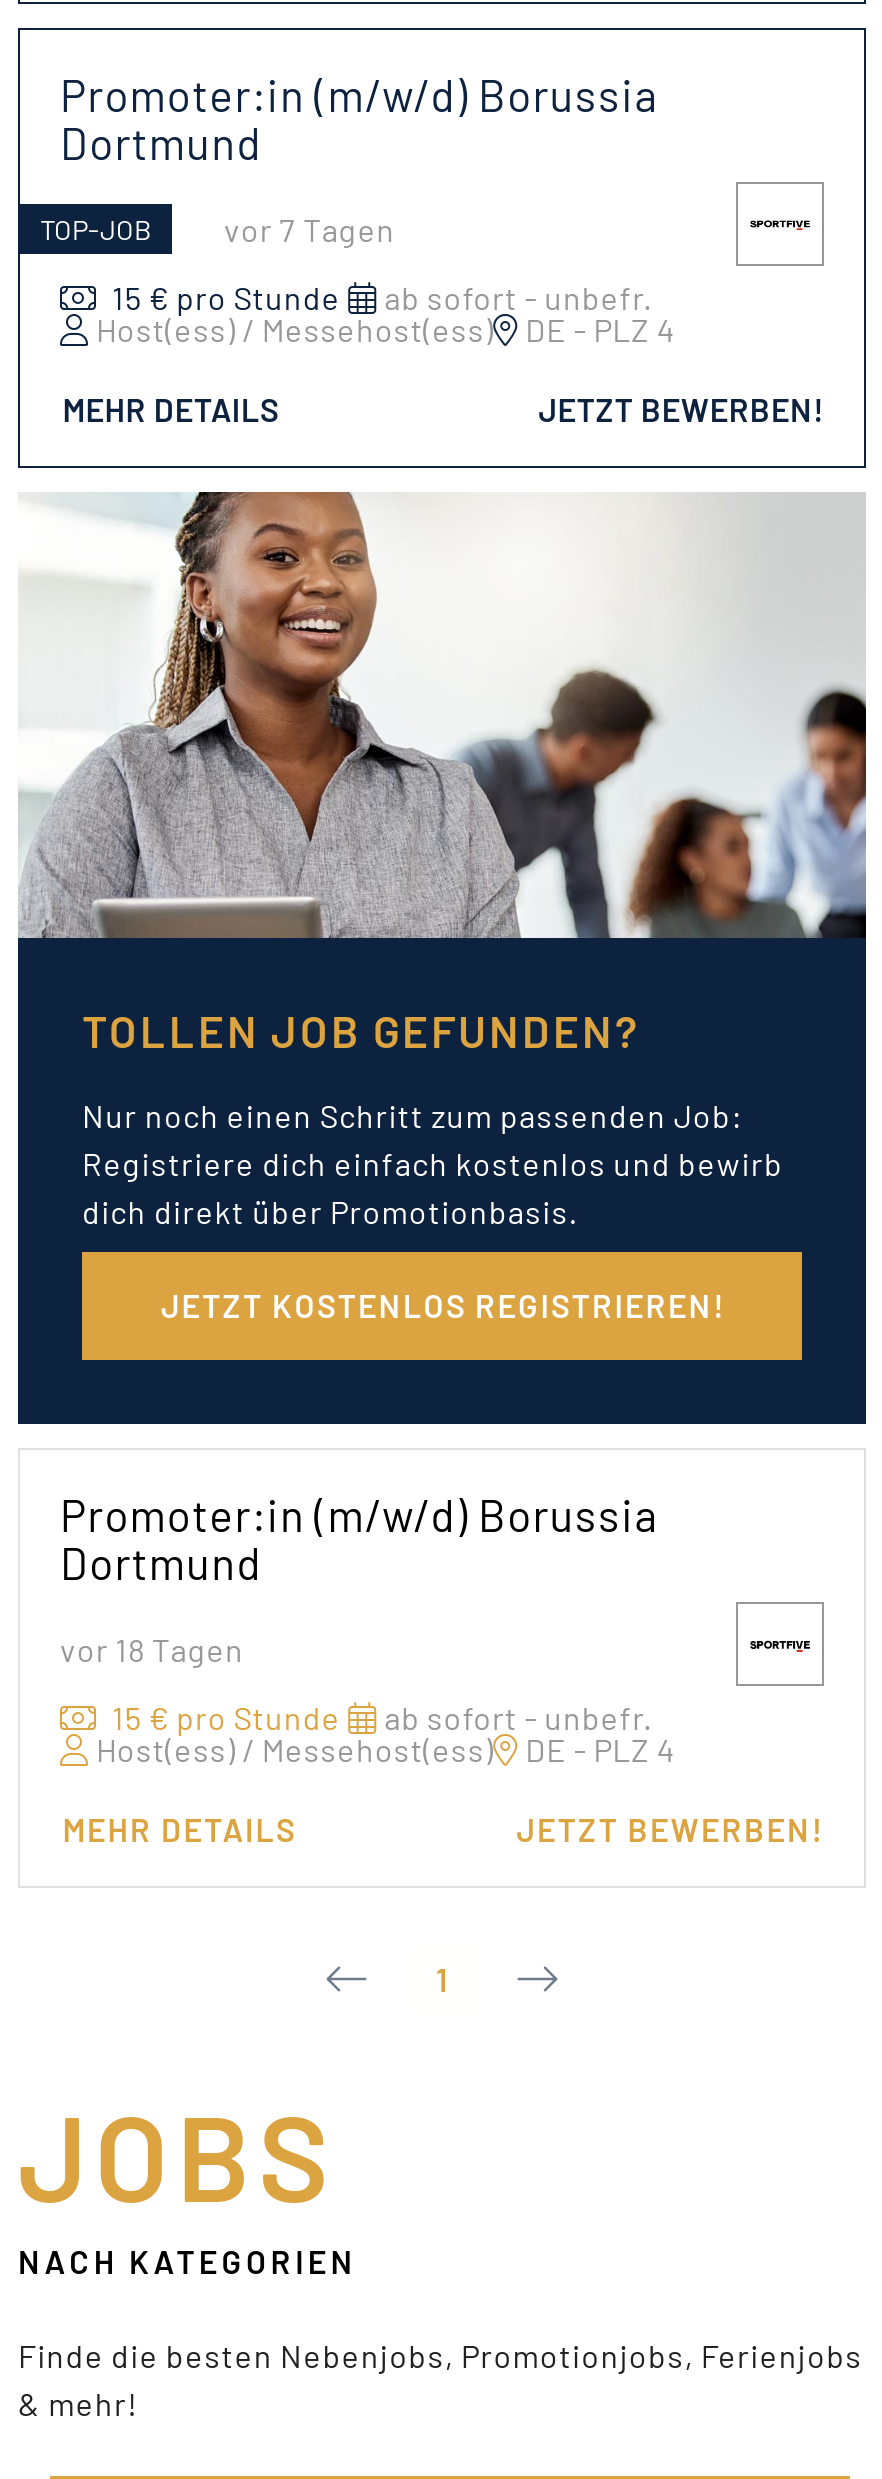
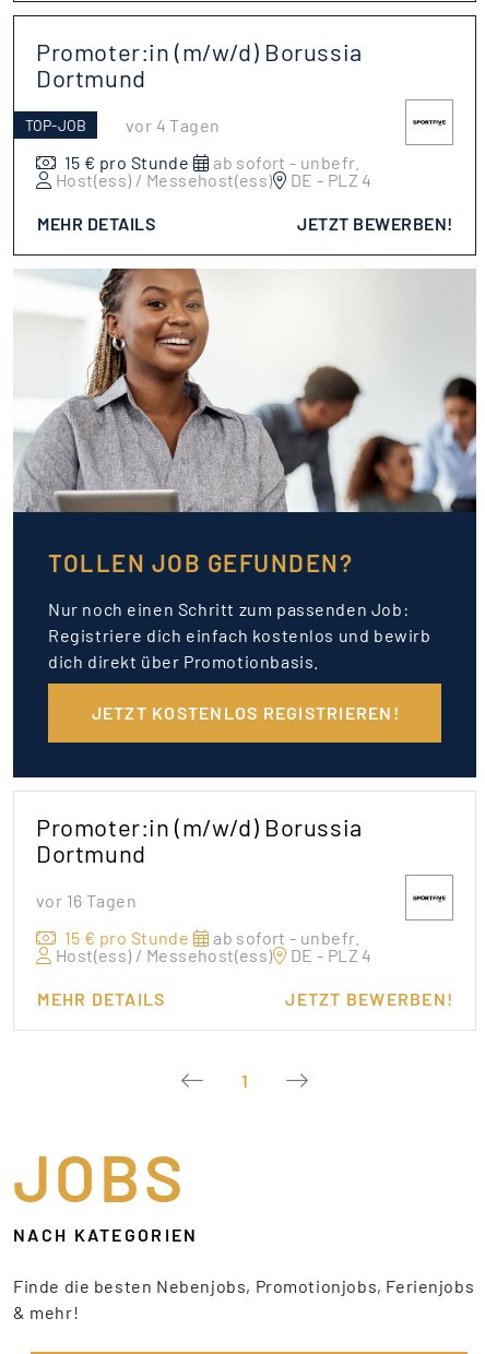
[224,209,395,247] vor 7 Tagen -> [126,114,220,135] vor 4 Tagen
[60,1629,244,1667] vor 18 Tagen -> [36,890,136,910] vor 16 Tagen

